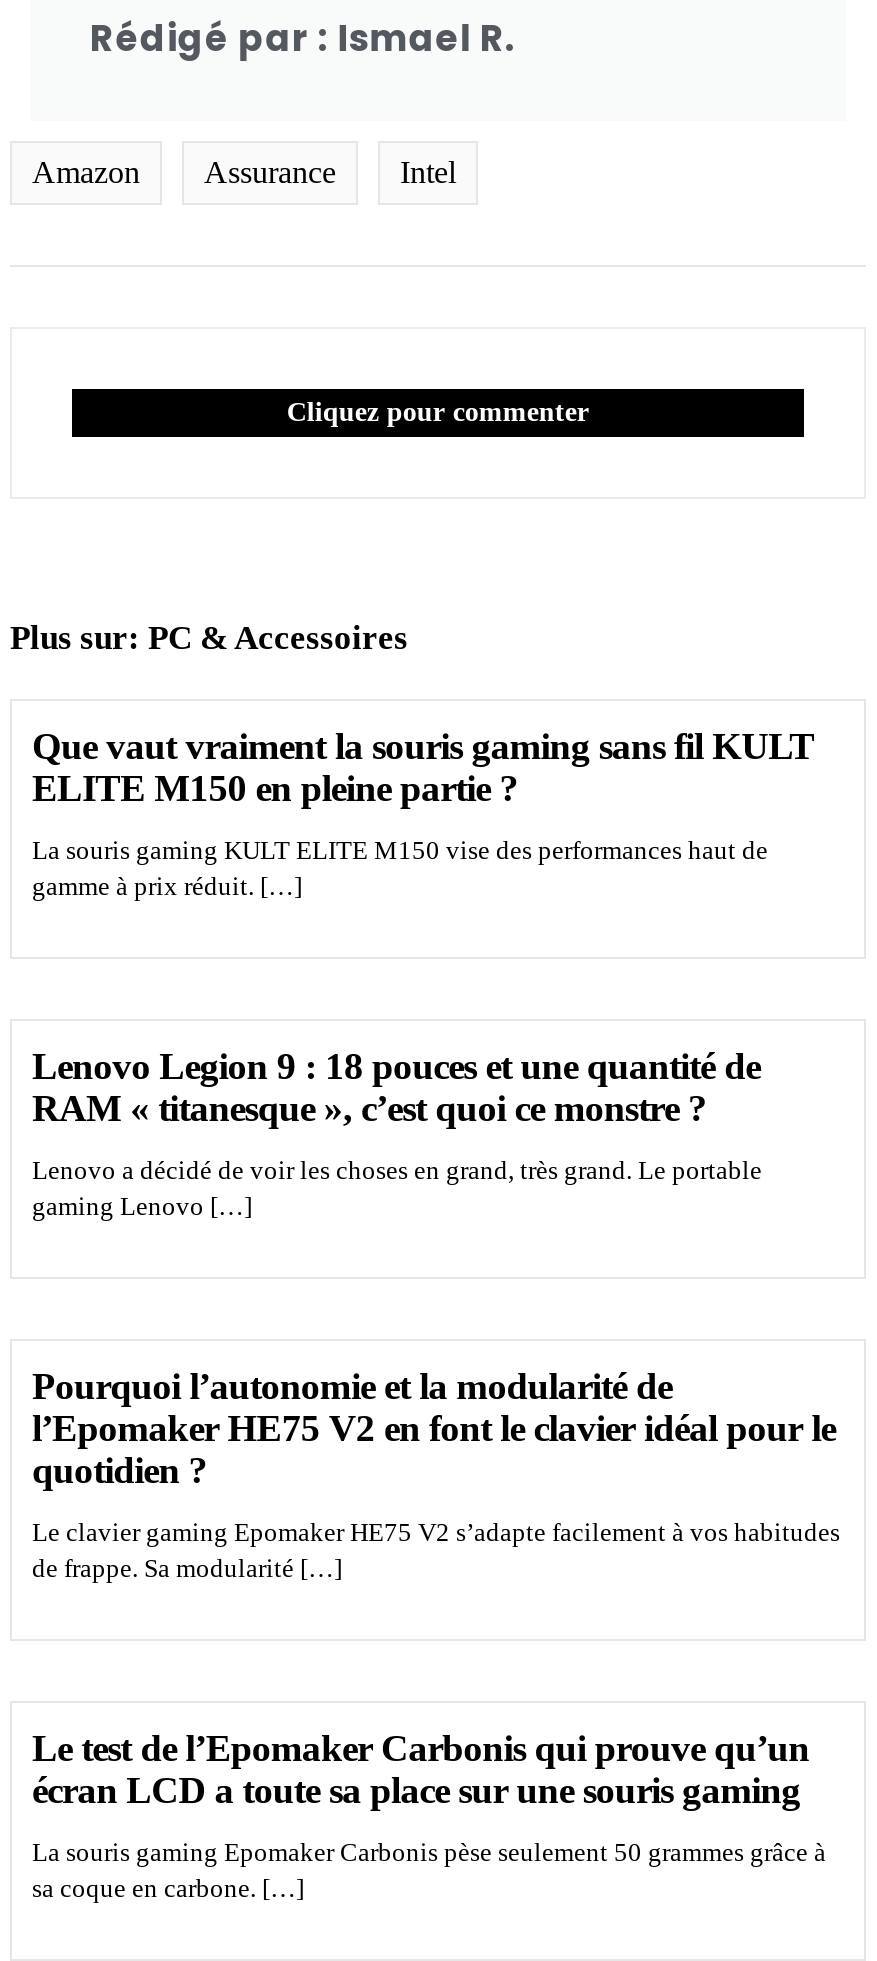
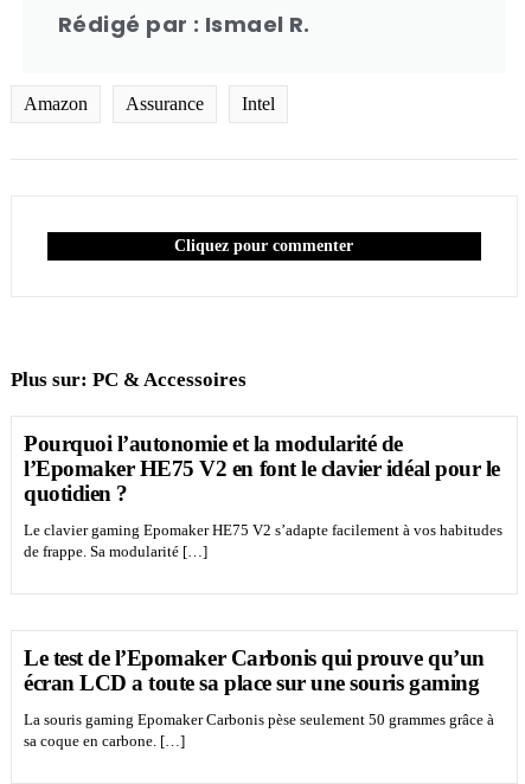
[32,725,814,901] Que vaut vraiment la souris gaming sans fil KULT | ELITE M150 en pleine partie ? | La souris gaming KULT ELITE M150 vise des performances haut de | gamme à prix réduit. […] -> none
[32,1045,762,1221] Lenovo Legion 9 : 18 pouces et une quantité de | RAM « titanesque », c’est quoi ce monstre ? | Lenovo a décidé de voir les choses en grand, très grand. Le portable | gaming Lenovo […] -> none

